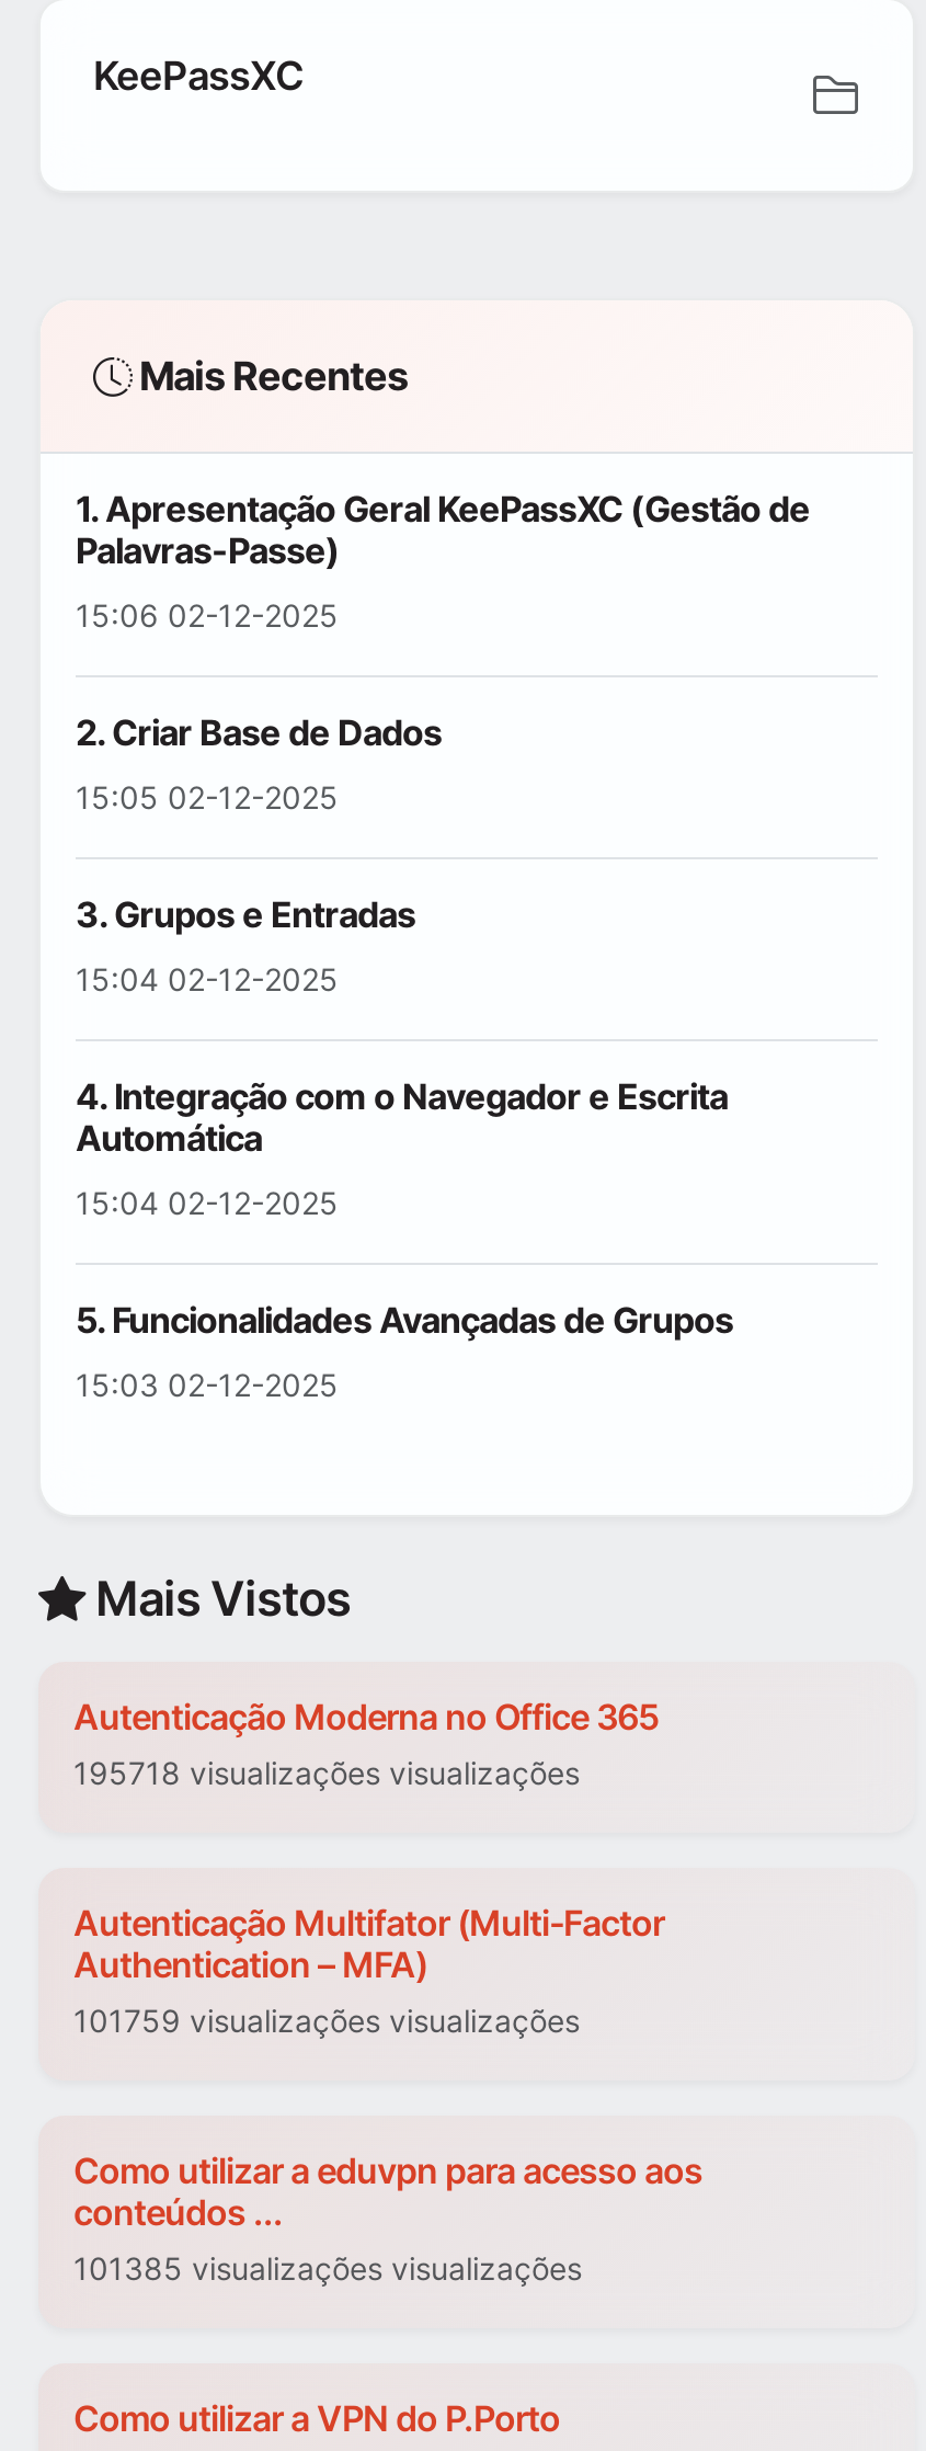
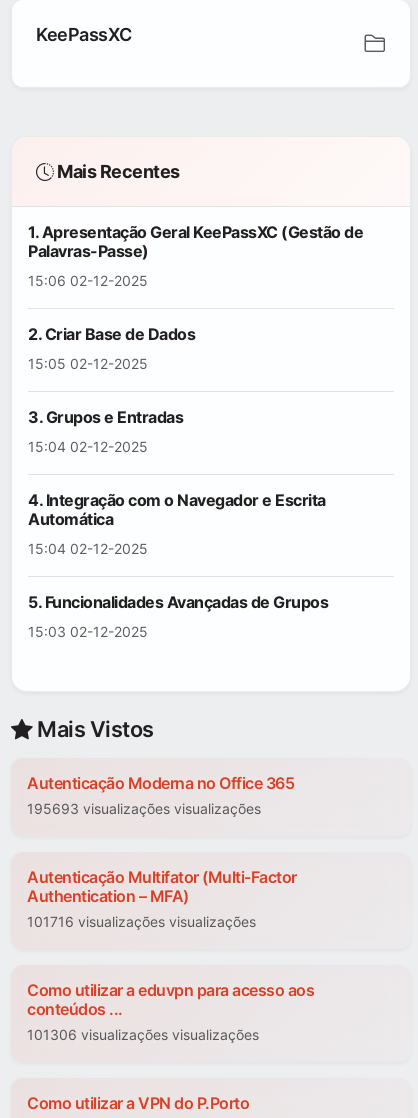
[73,1755,580,1792] 195718 visualizações visualizações -> [27,800,261,817] 195693 visualizações visualizações
[73,2003,580,2040] 101759 visualizações visualizações -> [27,913,256,930] 101716 visualizações visualizações
[73,2250,582,2288] 101385 visualizações visualizações -> [27,1026,259,1043] 101306 visualizações visualizações

